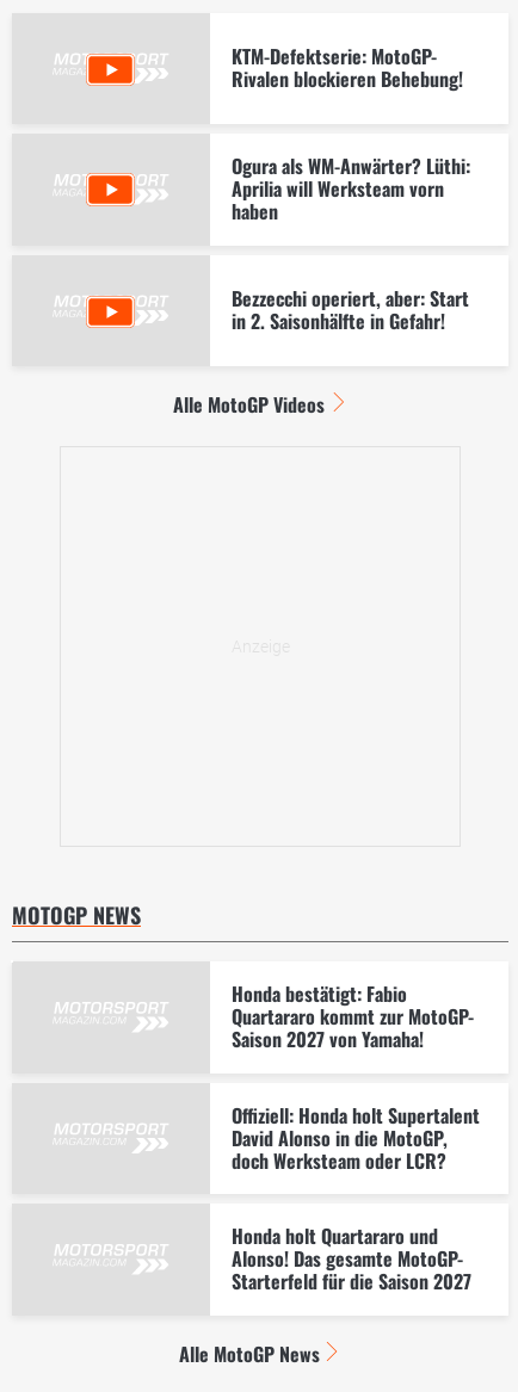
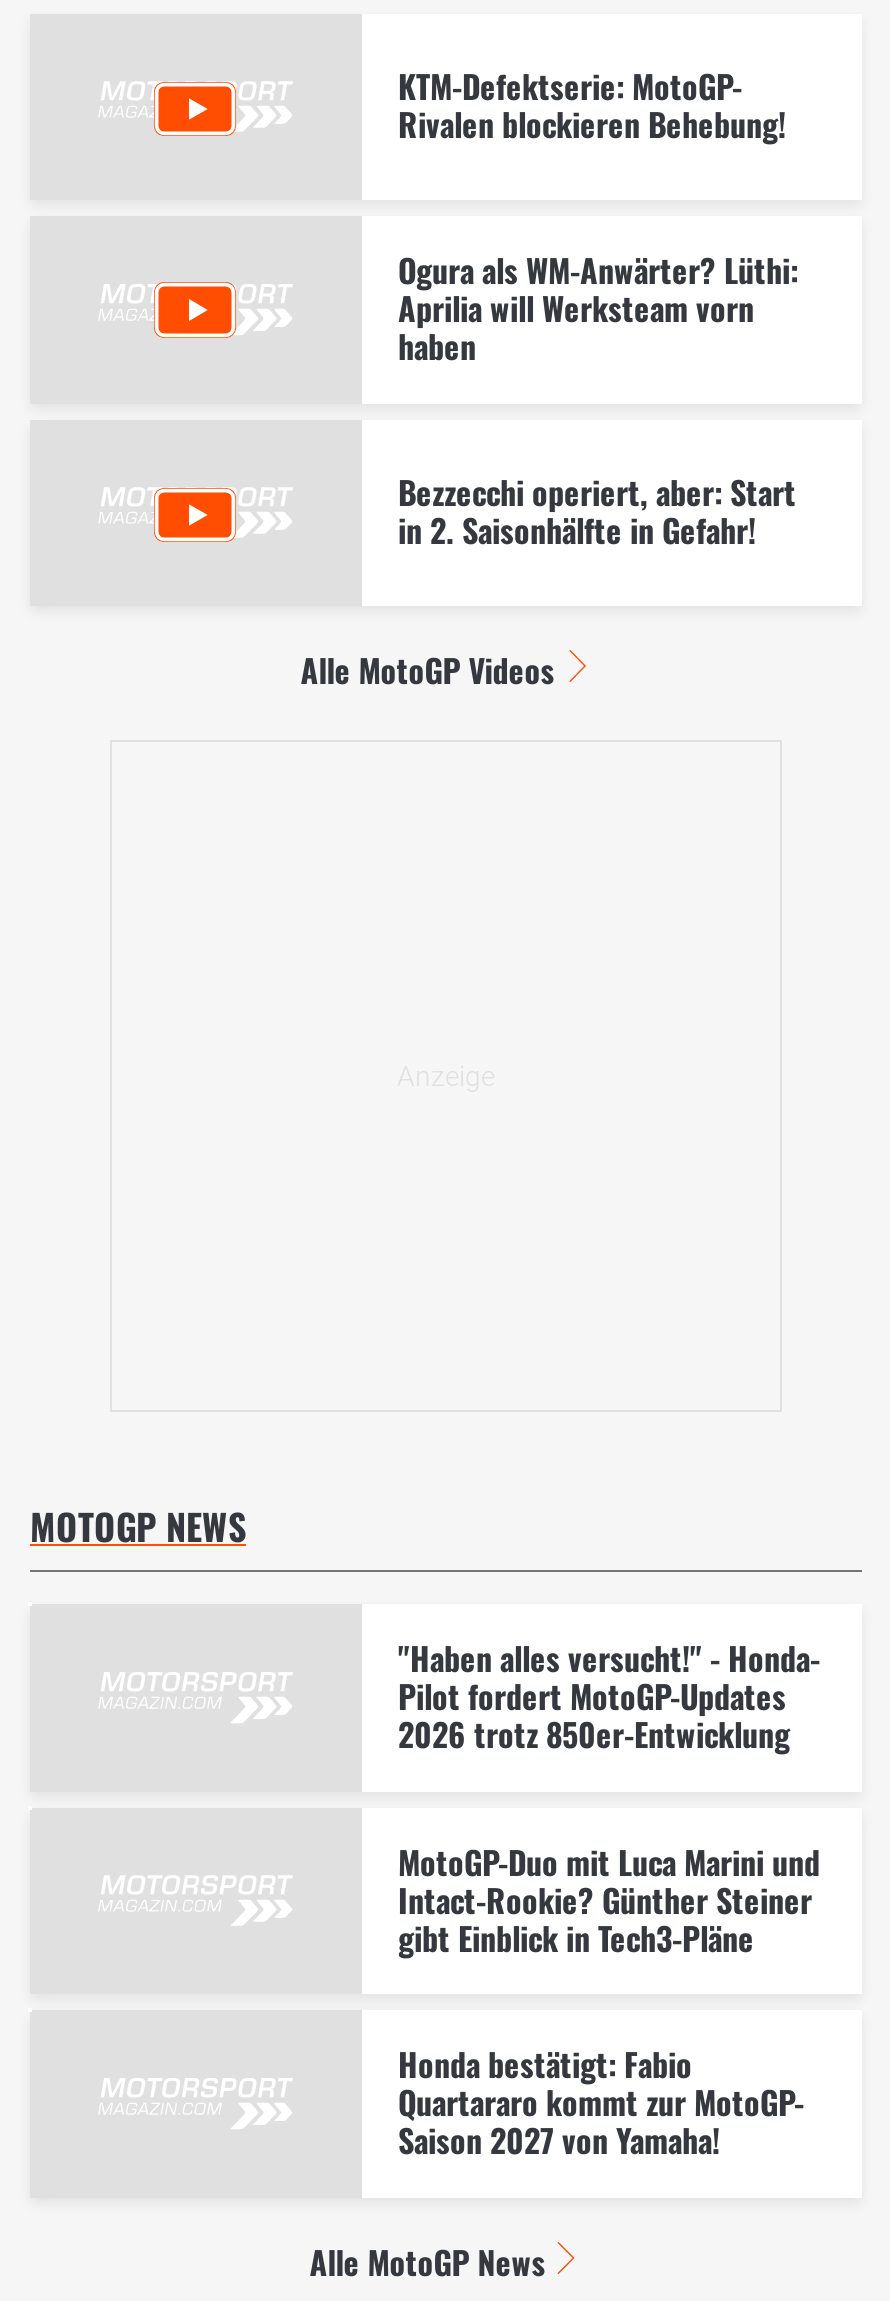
none -> [398,1634,820,1961] "Haben alles versucht!" - Honda- | Pilot fordert MotoGP-Updates | 2026 trotz 850er-Entwicklung | MotoGP-Duo mit Luca Marini und | Intact-Rookie? Günther Steiner | gibt Einblick in Tech3-Pläne
moved [232,979,474,1053] -> [398,2040,804,2164]: Honda bestätigt: Fabio | Quartararo kommt zur MotoGP- | Saison 2027 von Yamaha!
[232,1100,480,1296] Offiziell: Honda holt Supertalent | David Alonso in die MotoGP, | doch Werksteam oder LCR? | Honda holt Quartararo und | Alonso! Das gesamte MotoGP- | Starterfeld für die Saison 2027 -> none

